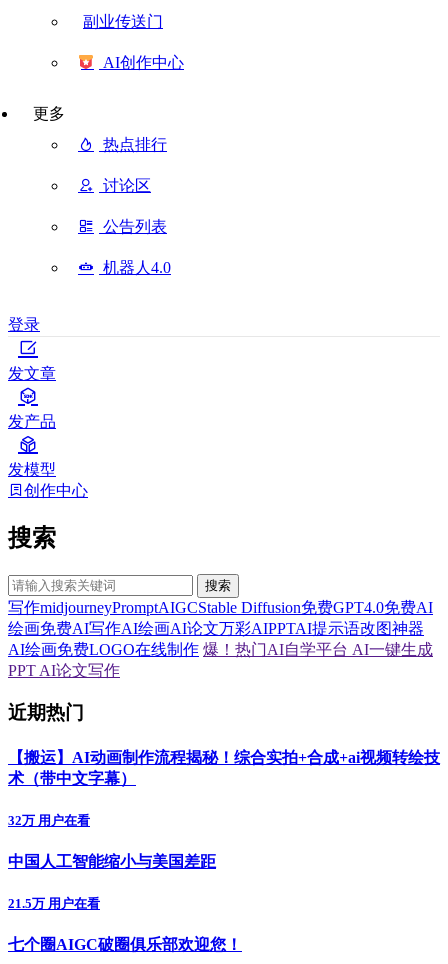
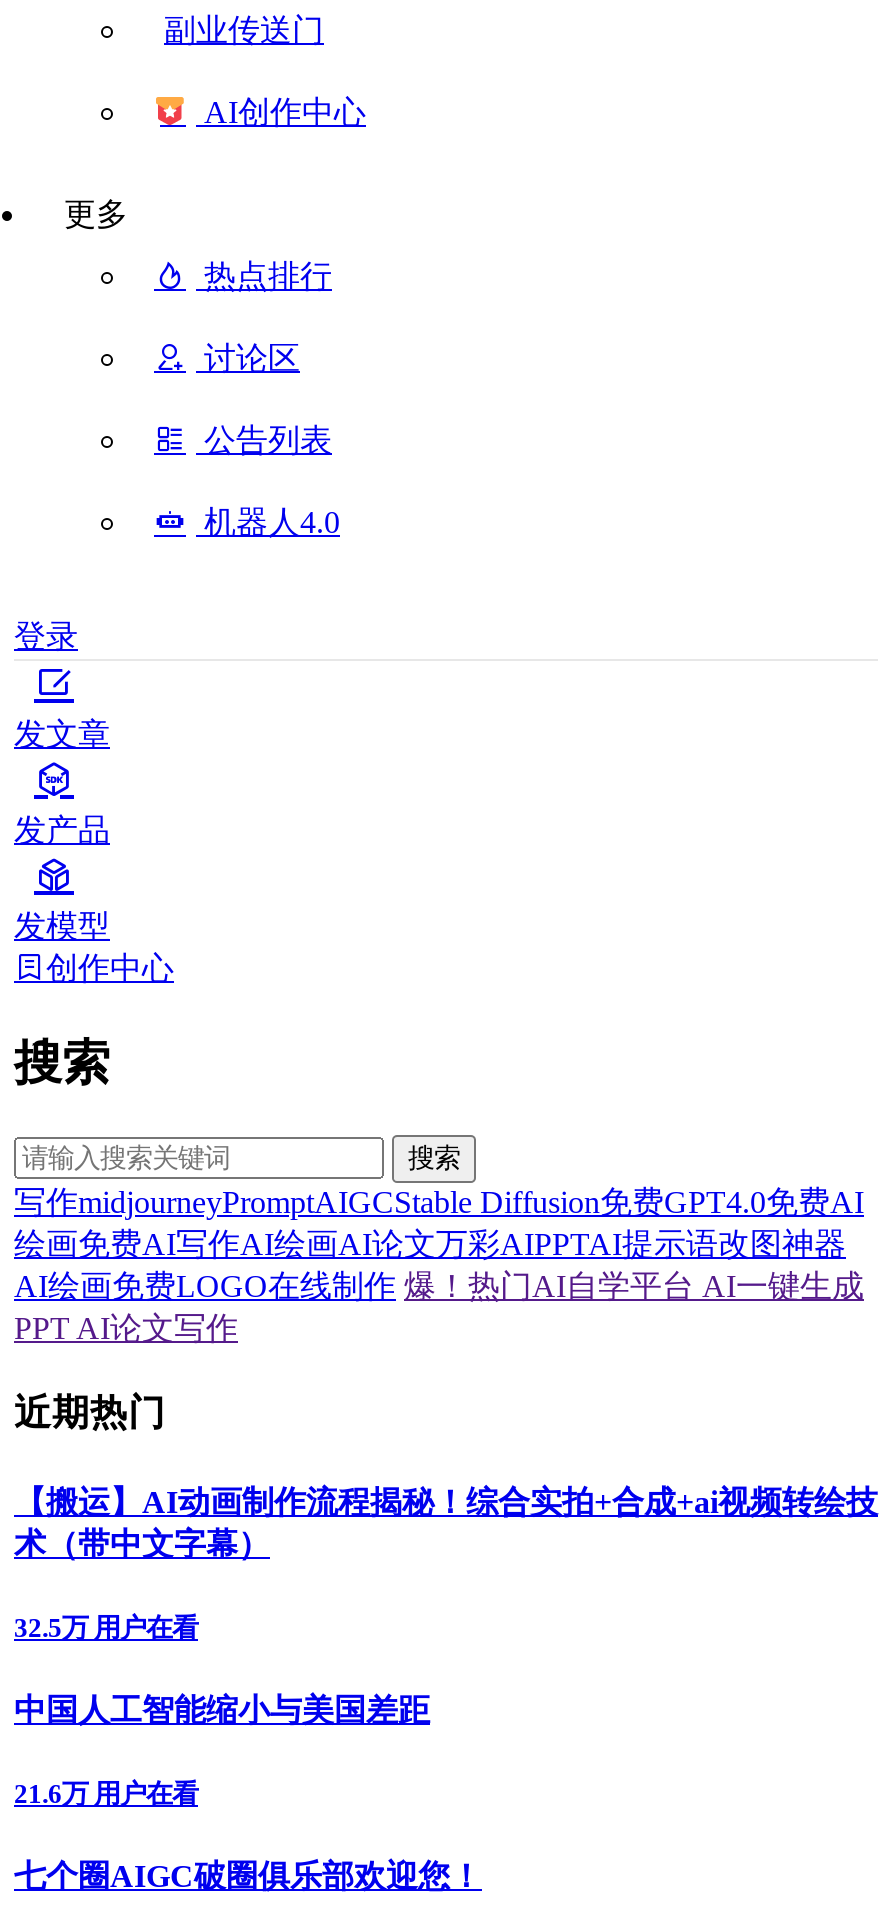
[8,813,90,828] 32万 用户在看 -> [14,1612,198,1642] 32.5万 用户在看
[8,896,100,911] 21.5万 用户在看 -> [14,1779,198,1809] 21.6万 用户在看

